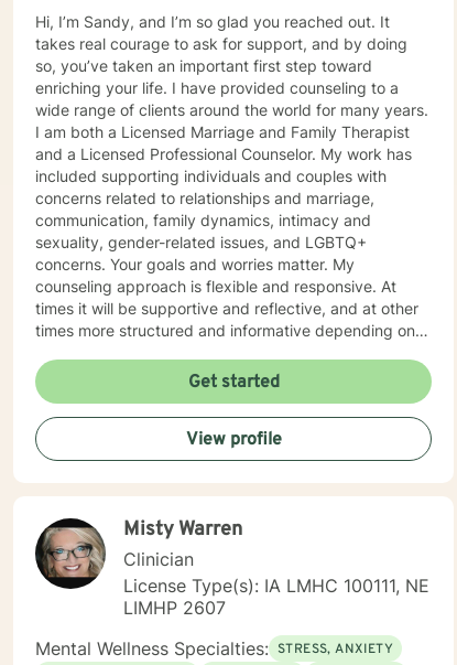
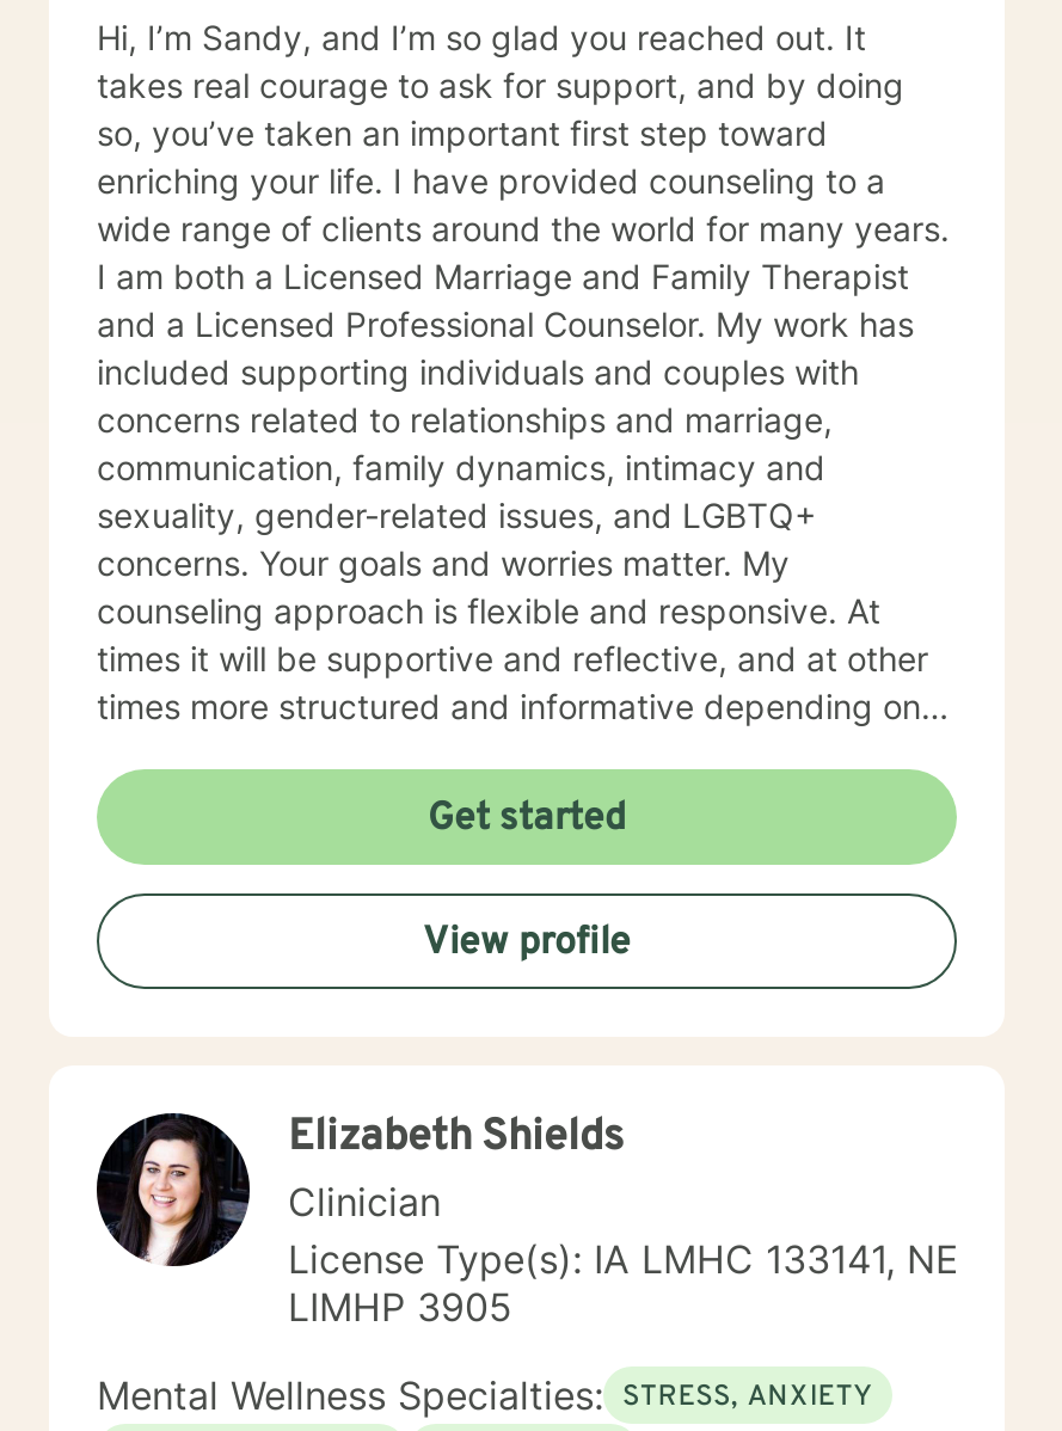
[36,517,242,589] [image] | Misty Warren -> [113,1111,625,1266] [image] | Elizabeth Shields
[123,575,429,597] License Type(s): IA LMHC 100111, NE -> [288,1235,959,1283] License Type(s): IA LMHC 133141, NE
[123,597,226,619] LIMHP 2607 -> [288,1283,512,1331] LIMHP 3905

